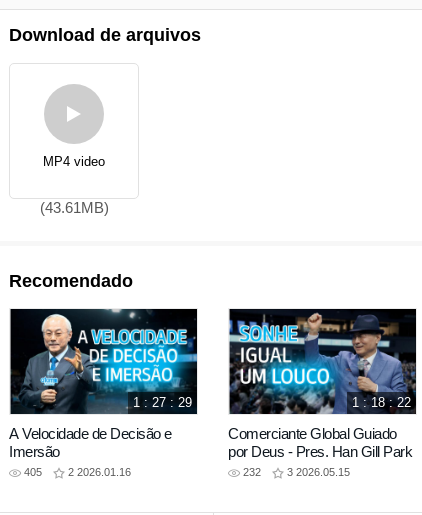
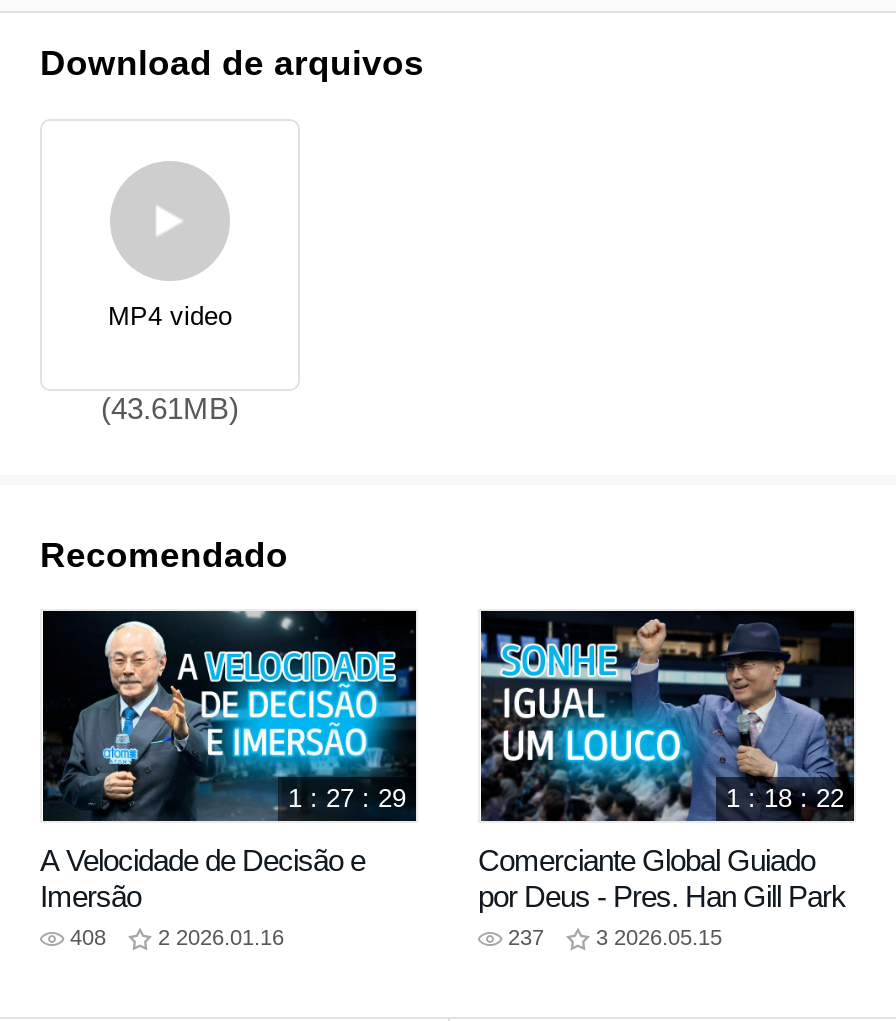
[24,466,42,478] 405 -> [70,926,106,950] 408
[243,466,261,478] 232 -> [508,926,544,950] 237

